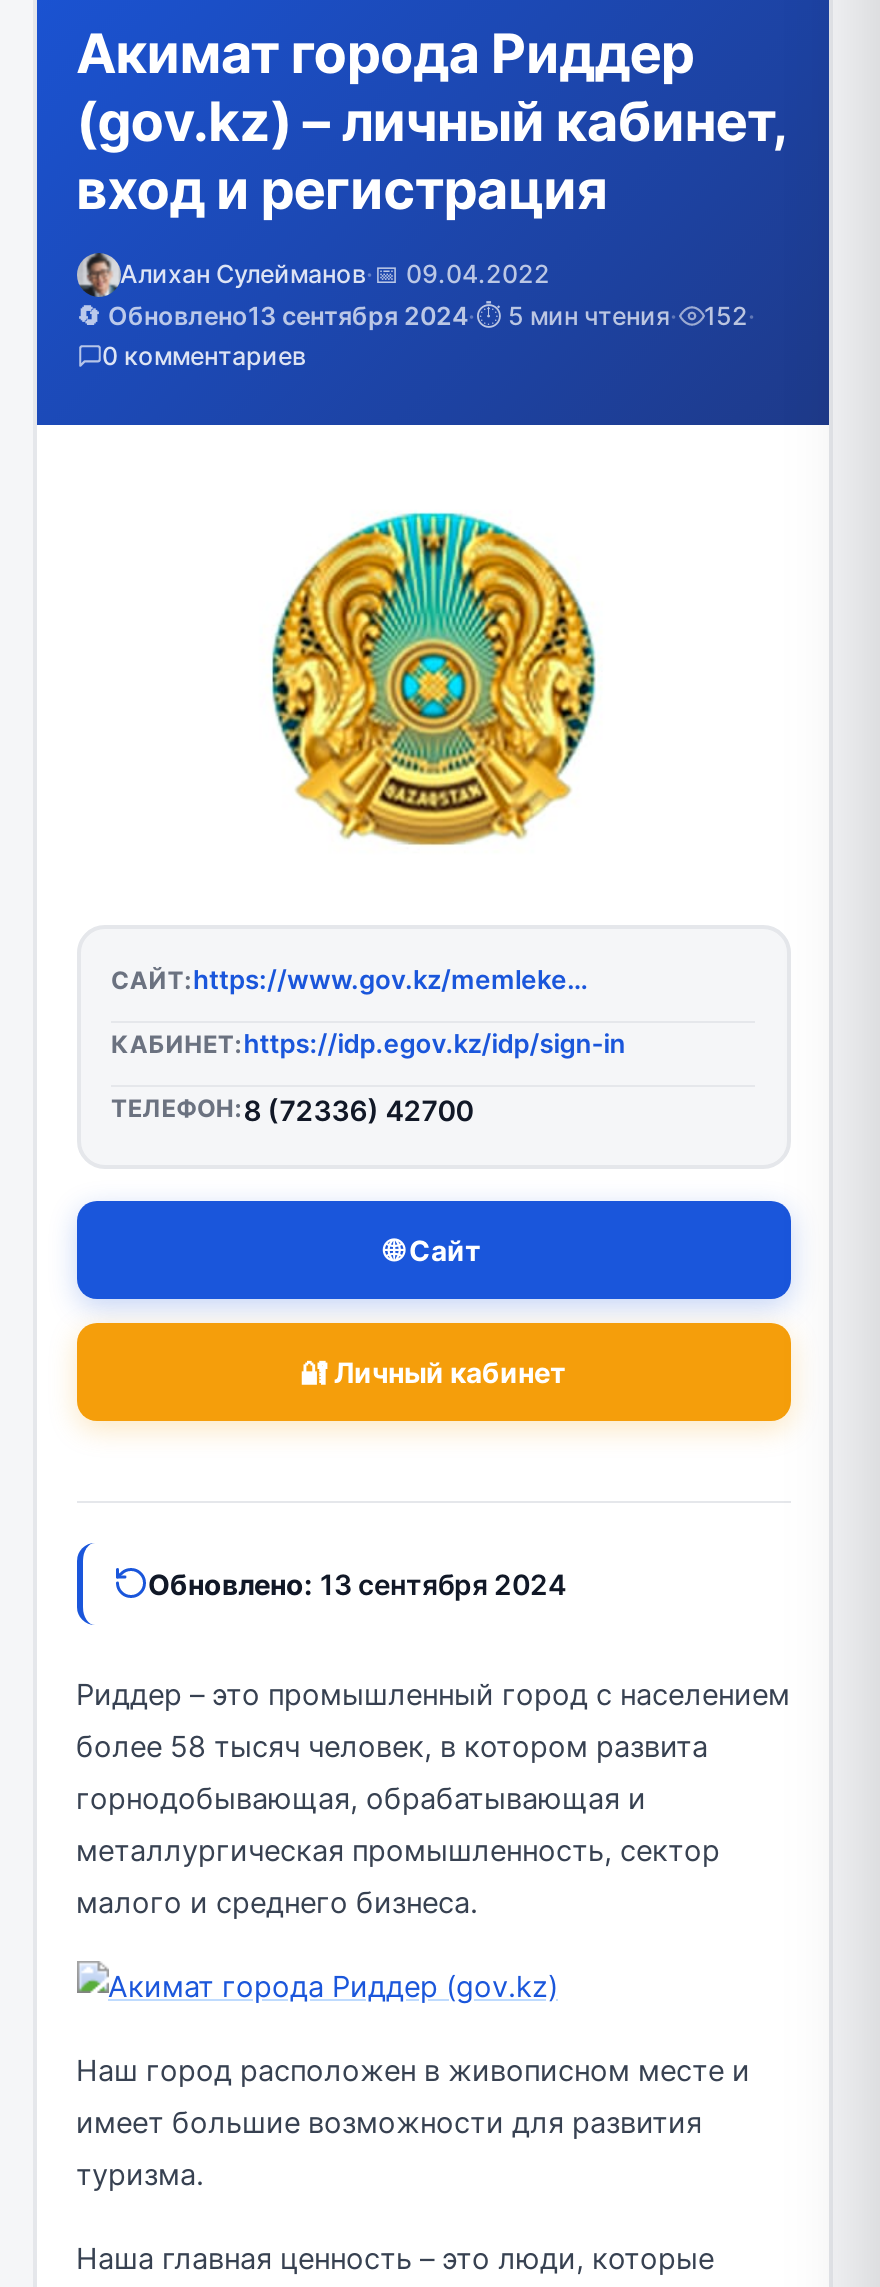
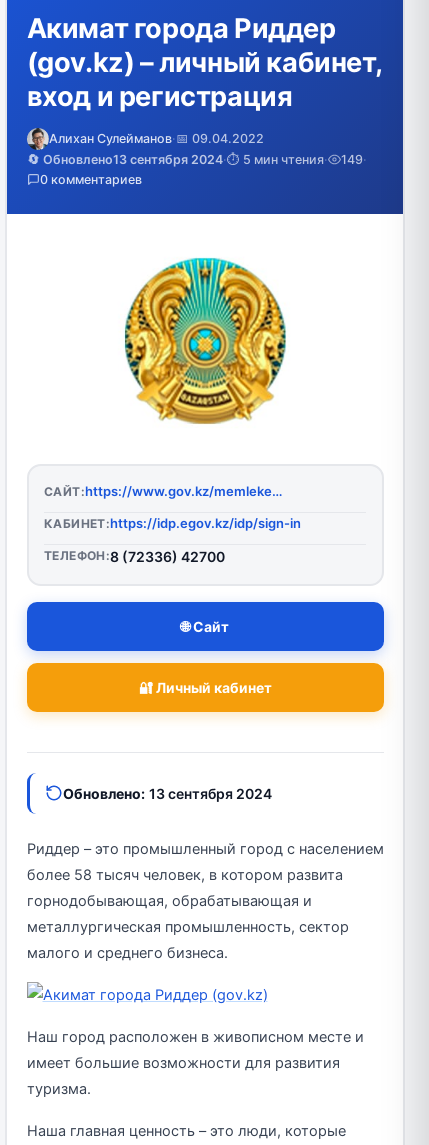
[704,300,756,330] 152· -> [340,151,366,166] 149·

